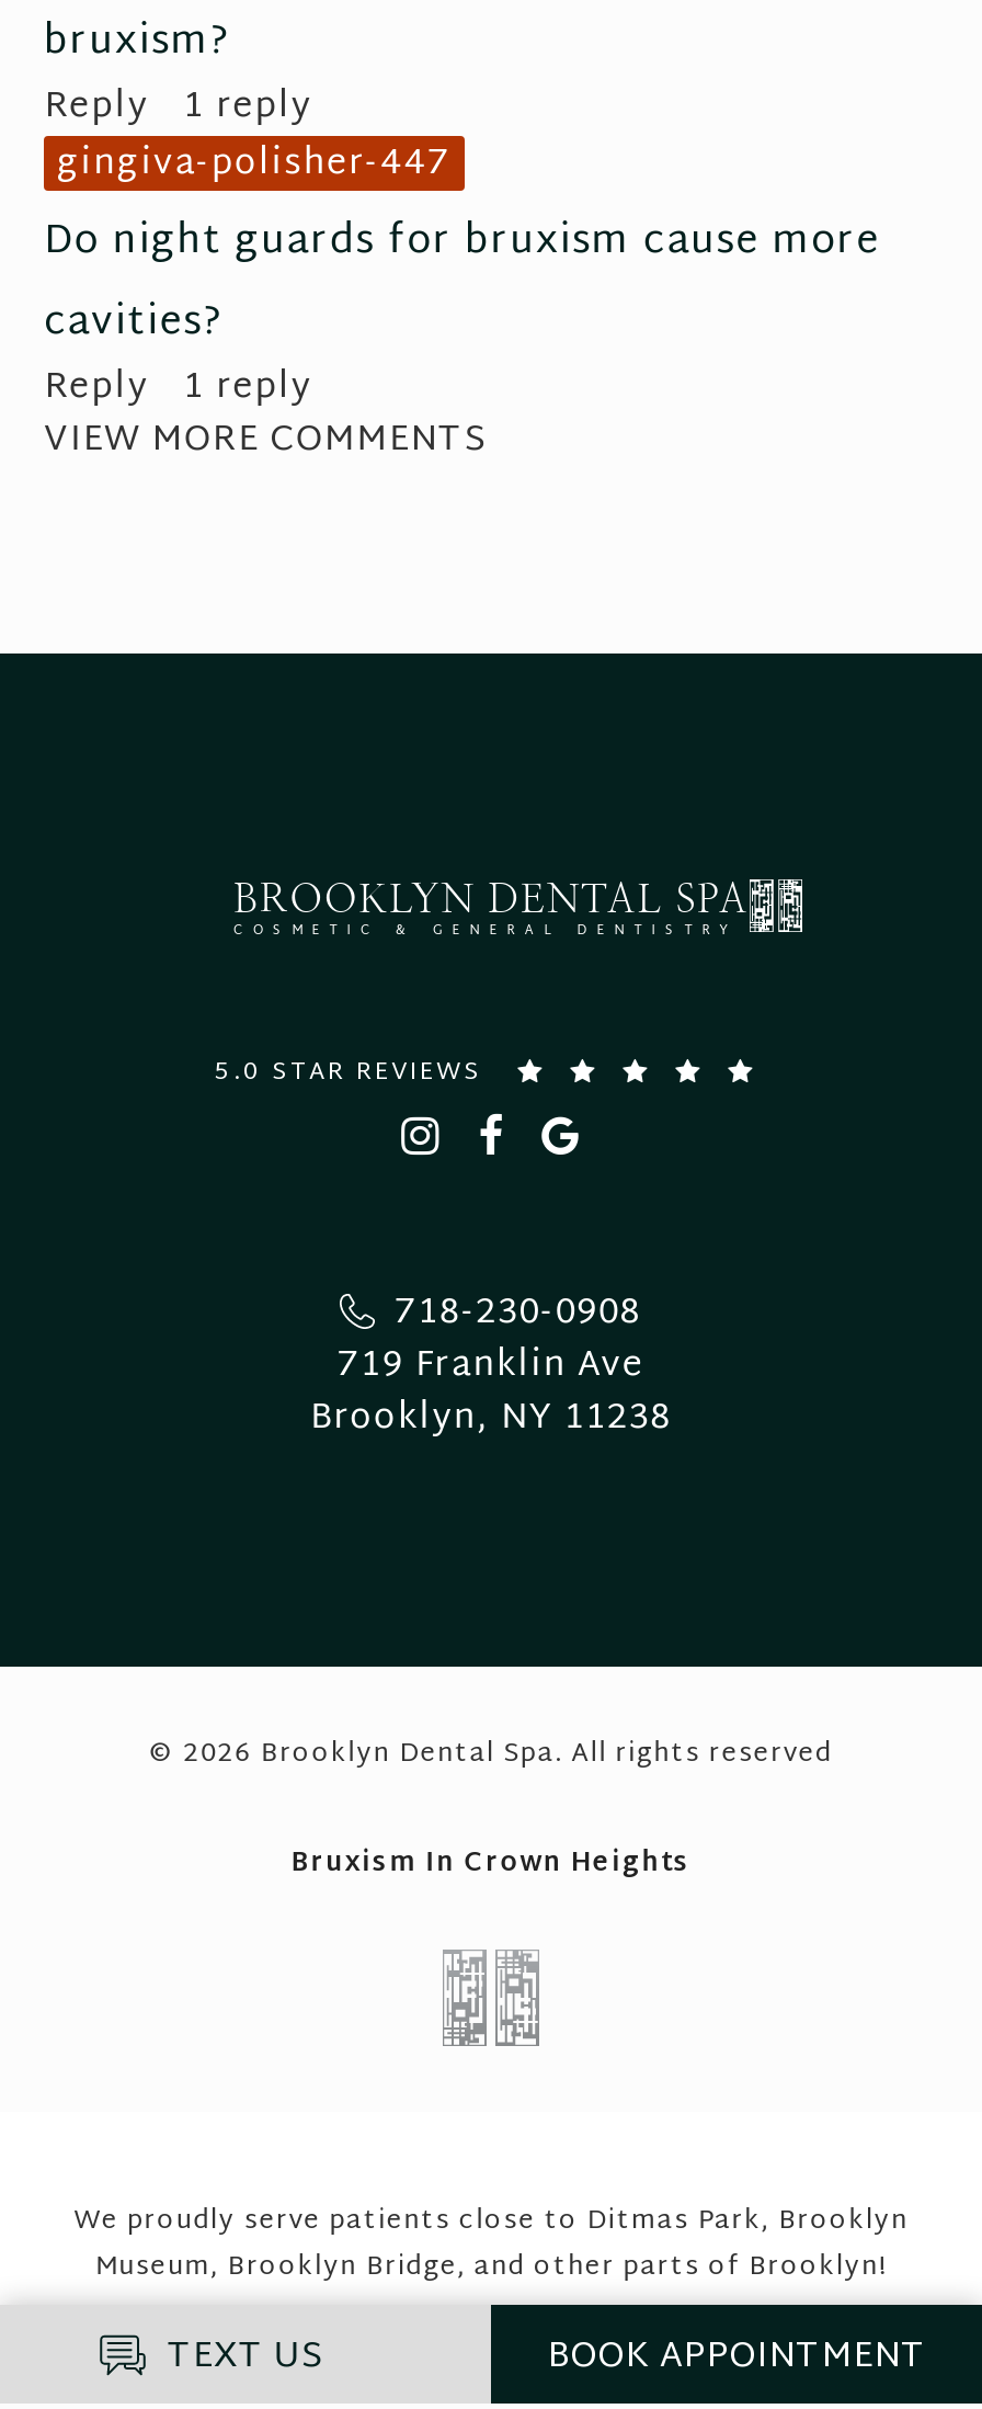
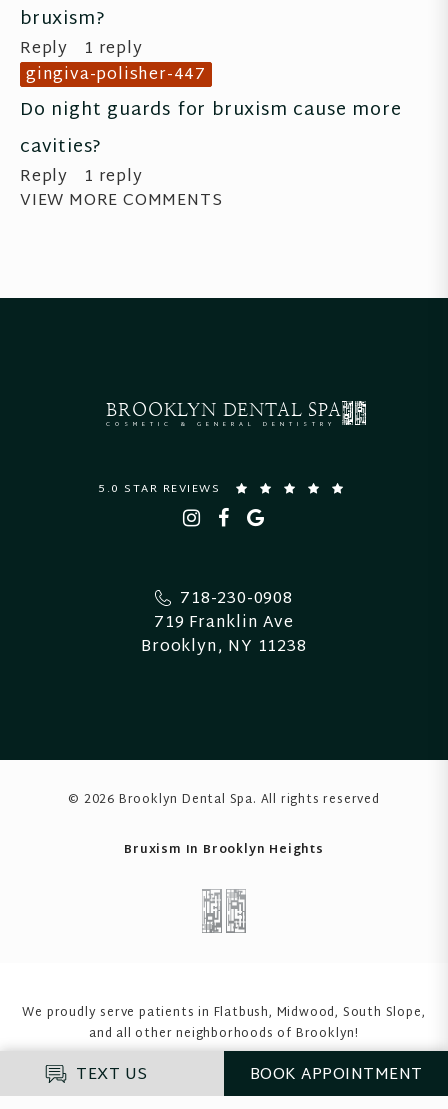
[291,1839,691,1888] Bruxism In Crown Heights -> [124,839,324,861] Bruxism In Brooklyn Heights
[74,2197,908,2291] We proudly serve patients close to Ditmas Park, Brooklyn | Museum, Brooklyn Bridge, and other parts of Brooklyn! -> [22,1002,425,1045] We proudly serve patients in Flatbush, Midwood, South Slope, | and all other neighborhoods of Brooklyn!

